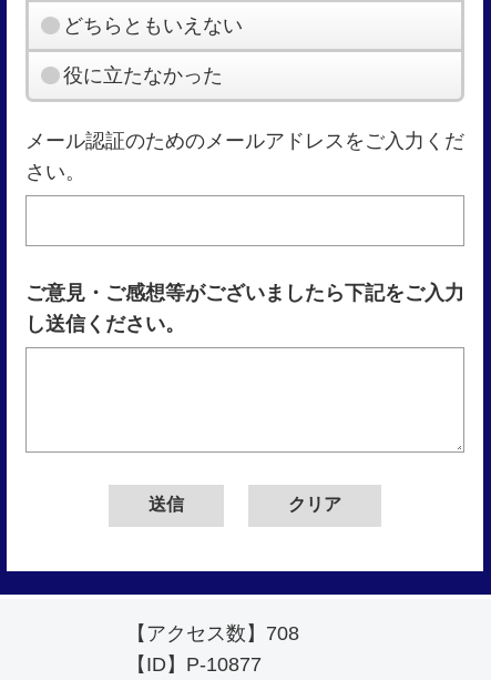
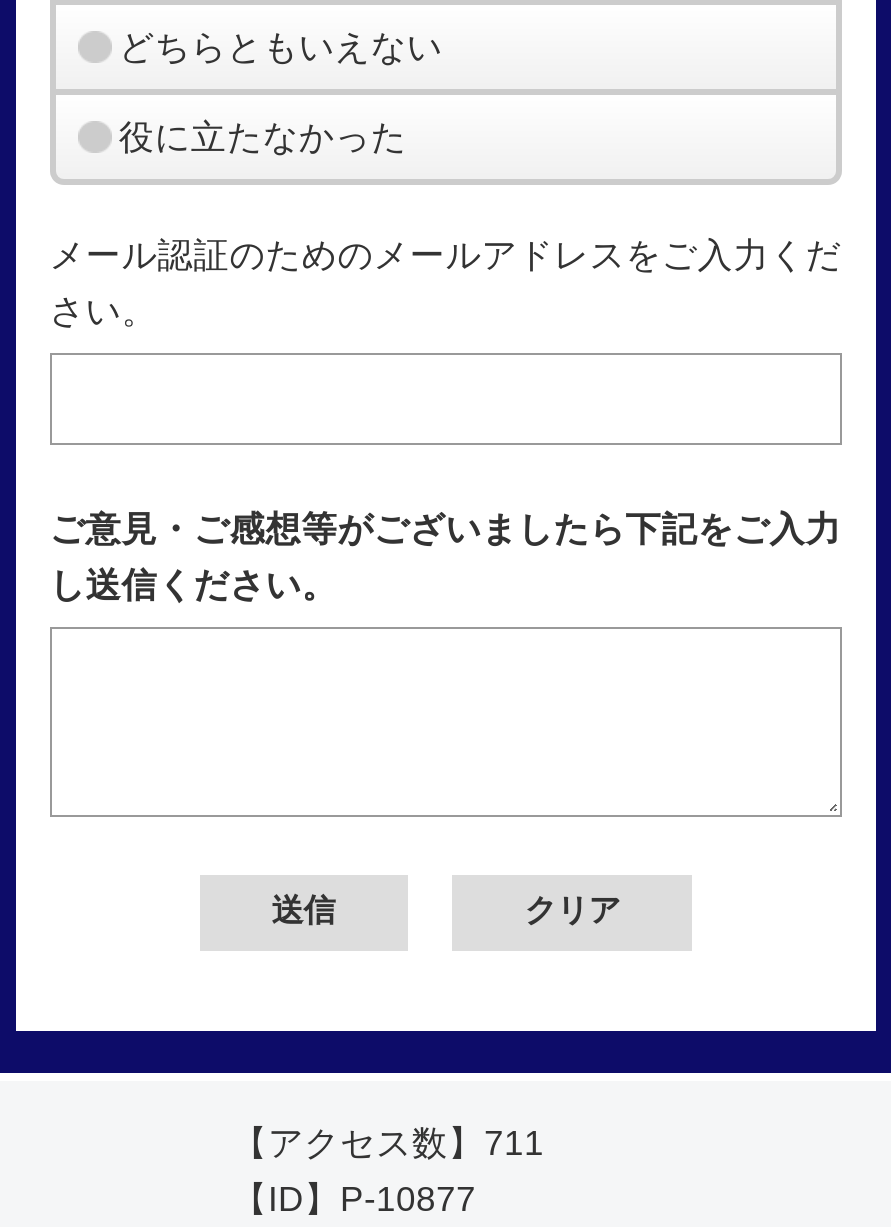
[126,622,299,645] 【アクセス数】708 -> [232,1123,544,1163] 【アクセス数】711

